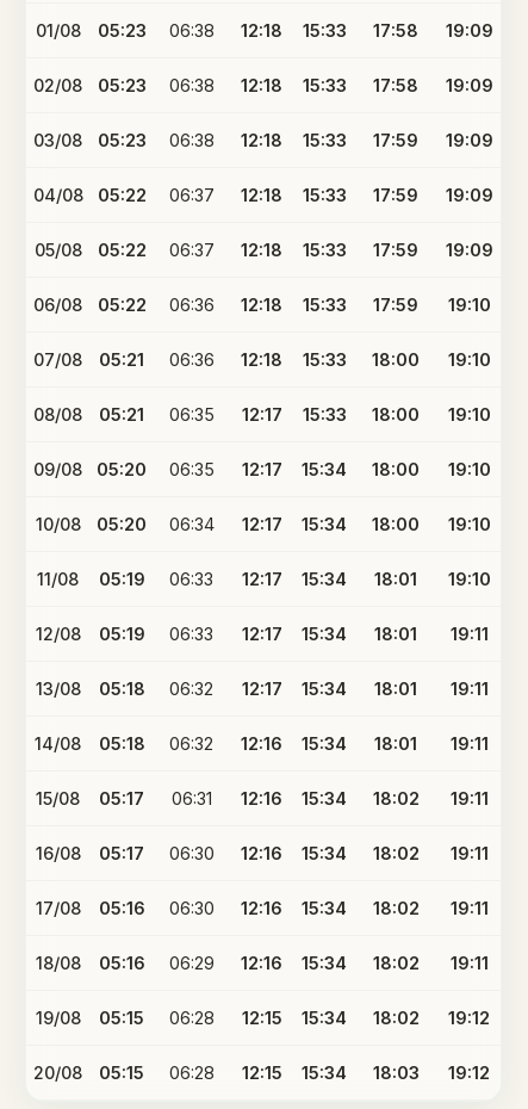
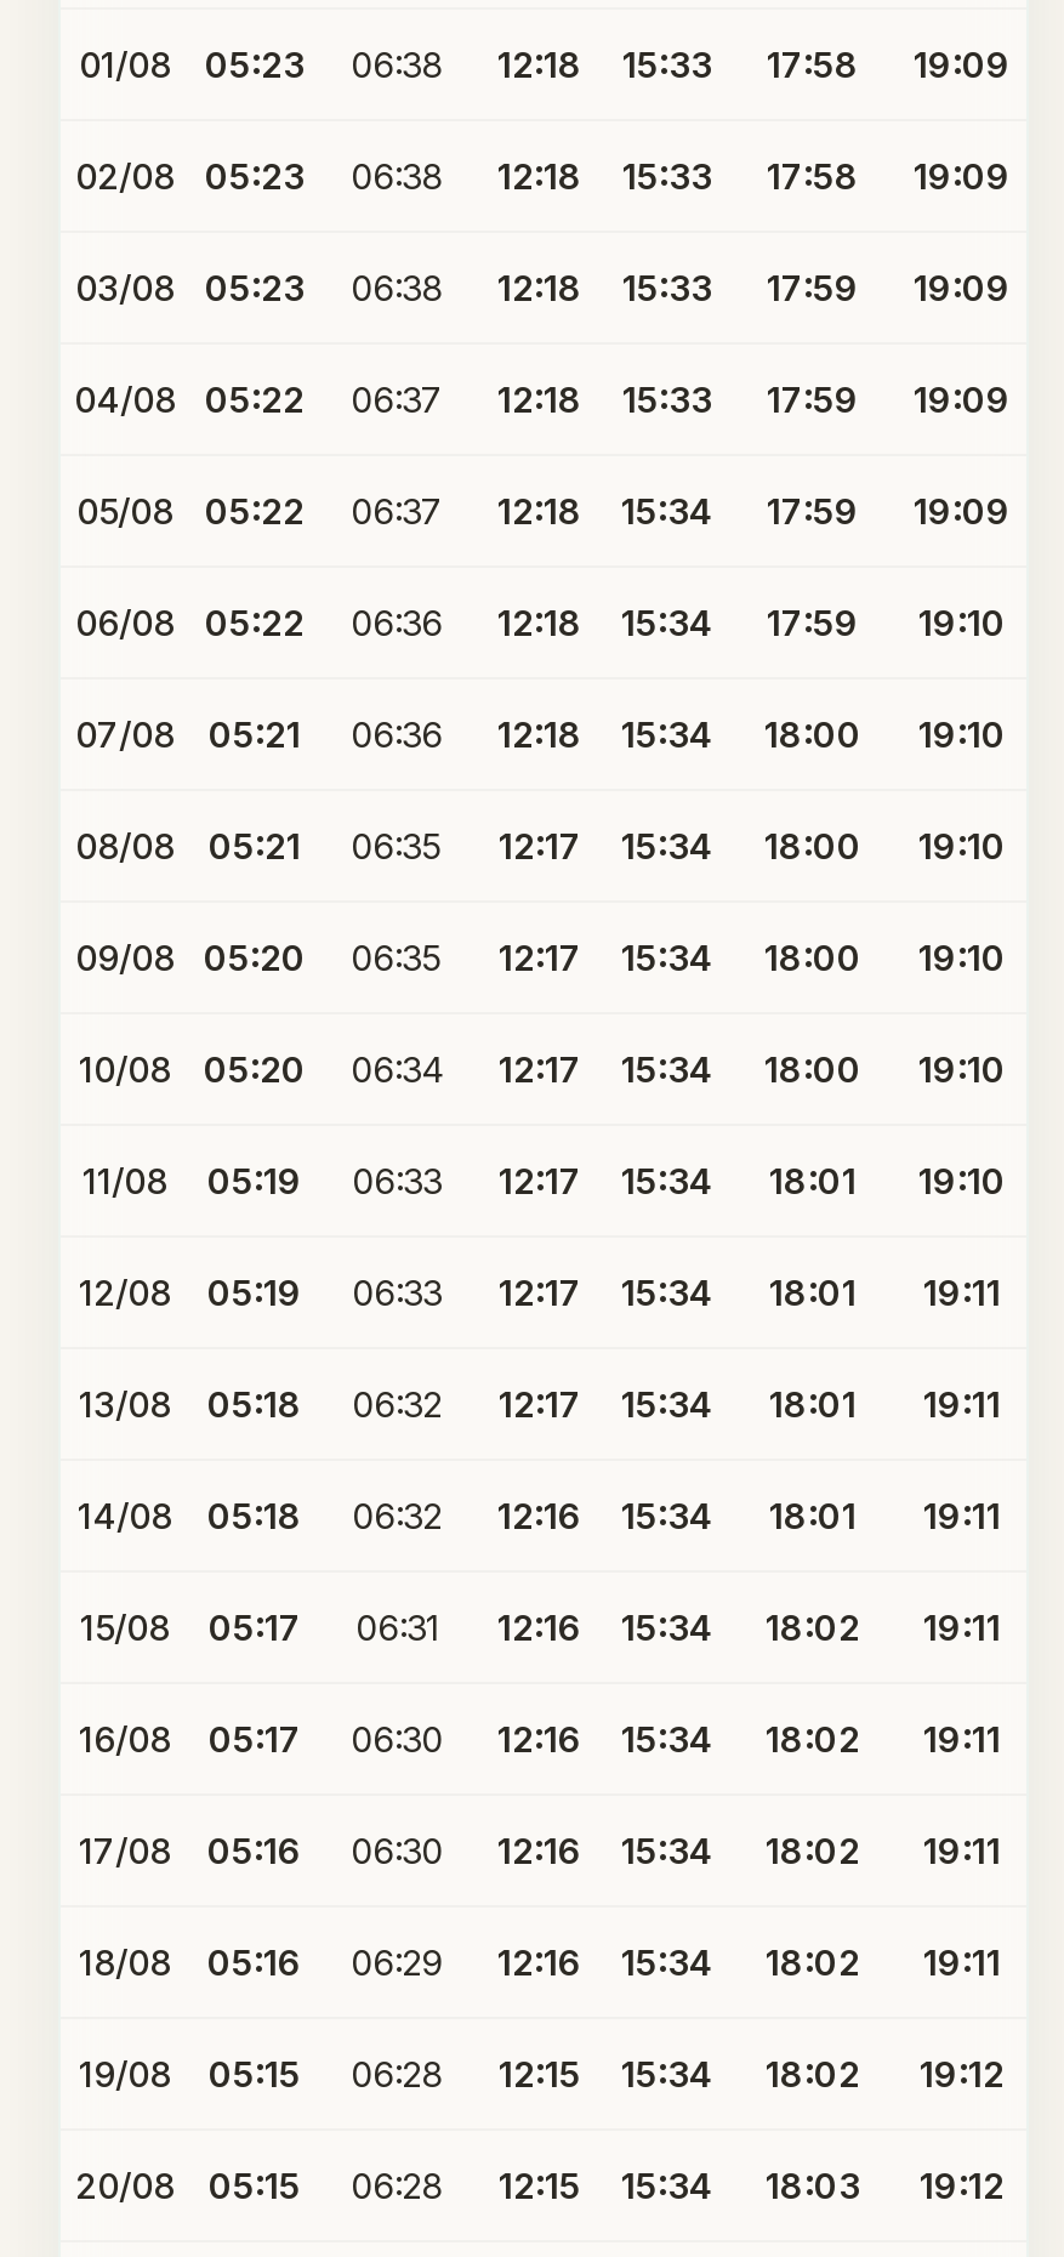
[34,240,493,260] 05/08 05:22 06:37 12:18 15:33 17:59 19:09 -> [76,490,1011,531] 05/08 05:22 06:37 12:18 15:34 17:59 19:09
[33,295,490,315] 06/08 05:22 06:36 12:18 15:33 17:59 19:10 -> [75,602,1006,643] 06/08 05:22 06:36 12:18 15:34 17:59 19:10
[33,349,490,370] 07/08 05:21 06:36 12:18 15:33 18:00 19:10 -> [75,714,1006,755] 07/08 05:21 06:36 12:18 15:34 18:00 19:10
[33,404,490,425] 08/08 05:21 06:35 12:17 15:33 18:00 19:10 -> [75,825,1006,866] 08/08 05:21 06:35 12:17 15:34 18:00 19:10

